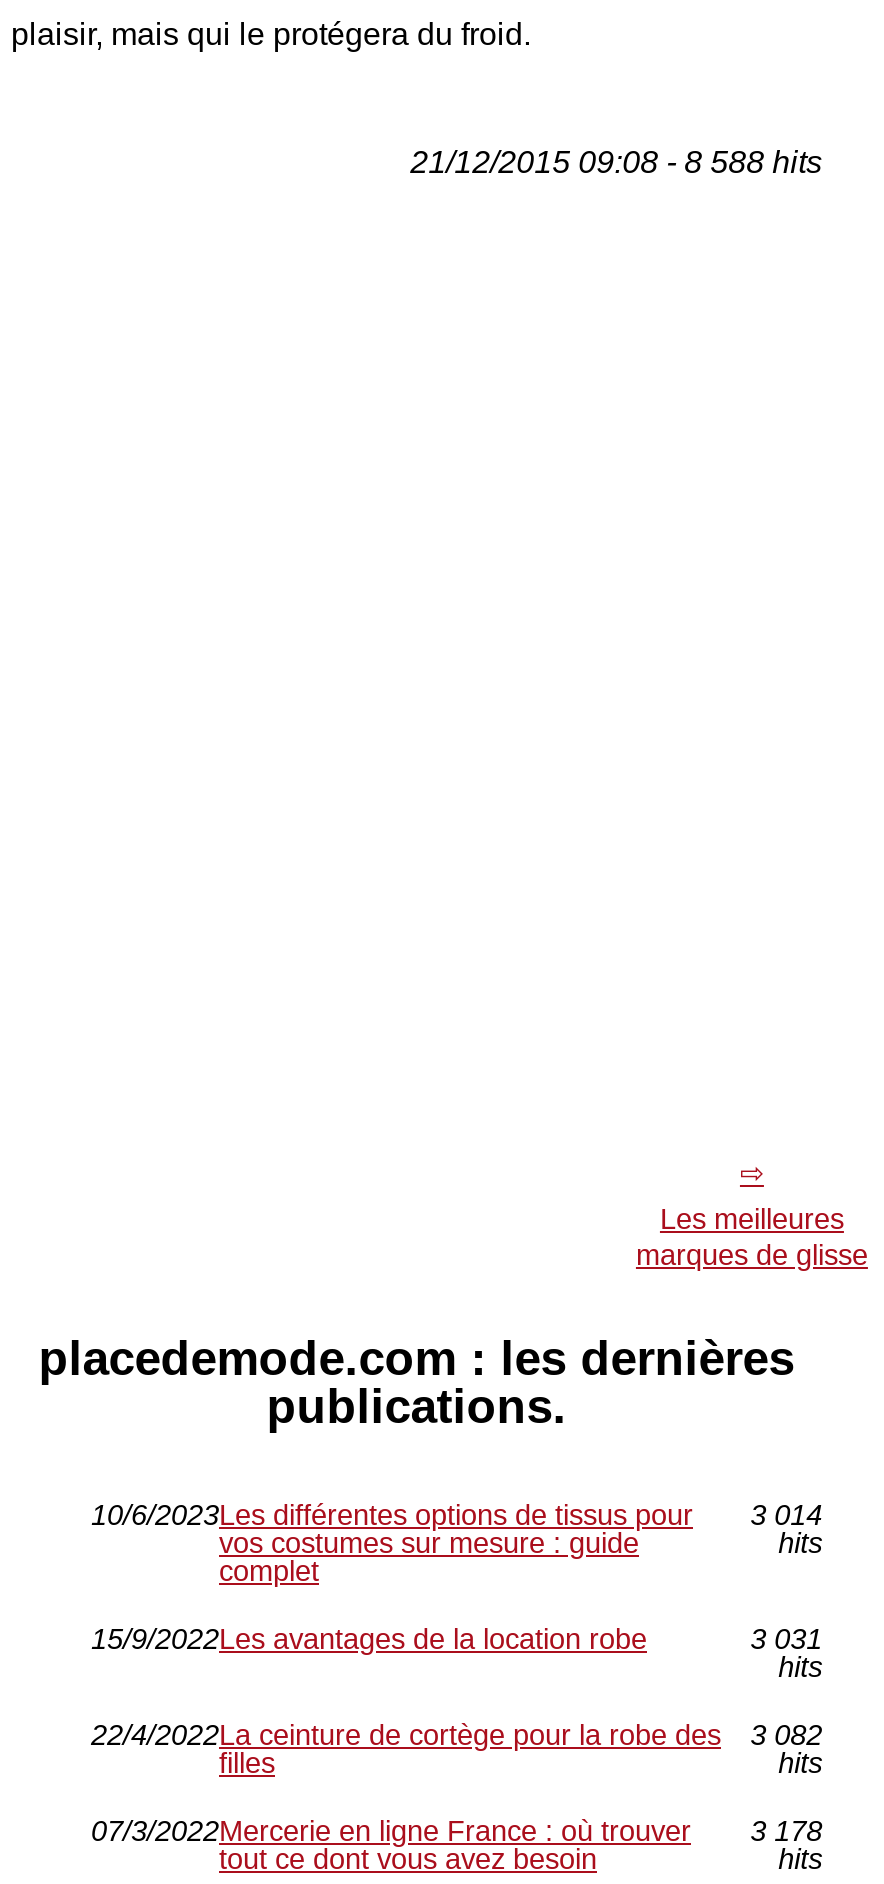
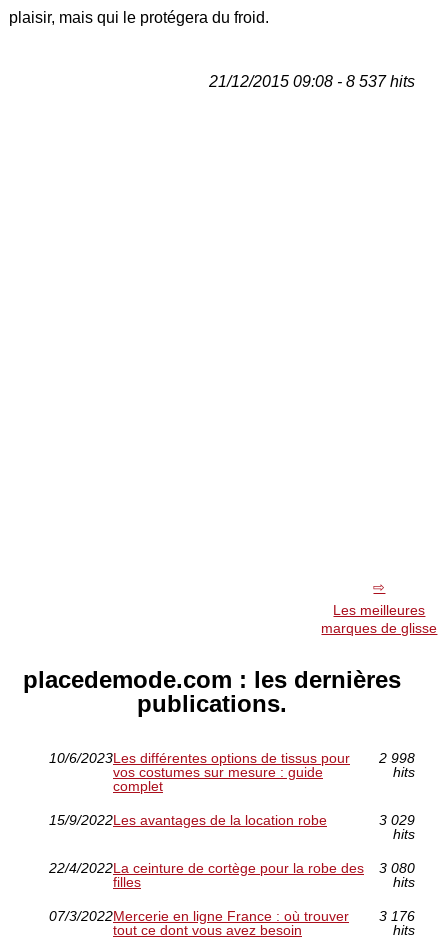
[410,145,822,179] 21/12/2015 09:08 - 8 588 hits -> [209,73,415,90] 21/12/2015 09:08 - 8 537 hits
[91,1500,822,1532] 10/6/2023Les différentes options de tissus pour 3 014 -> [49,750,415,766] 10/6/2023Les différentes options de tissus pour 2 998
[750,1624,822,1656] 3 031 -> [379,812,415,828] 3 029
[91,1720,822,1752] 22/4/2022La ceinture de cortège pour la robe des 3 082 -> [49,860,415,876] 22/4/2022La ceinture de cortège pour la robe des 3 080
[91,1816,822,1848] 07/3/2022Mercerie en ligne France : où trouver 3 178 -> [49,908,415,924] 07/3/2022Mercerie en ligne France : où trouver 3 176

